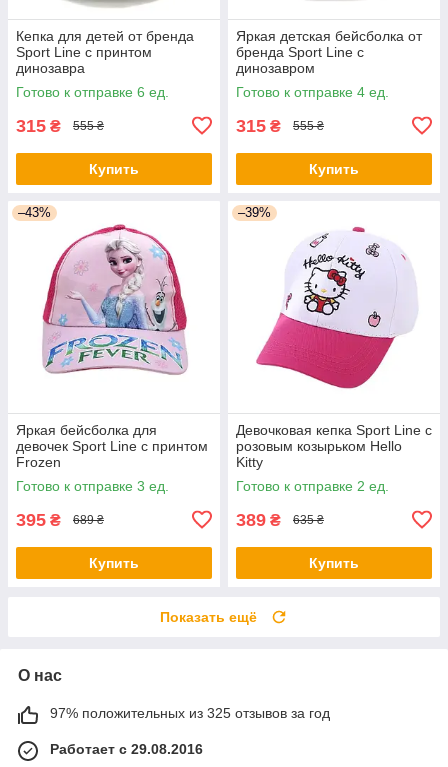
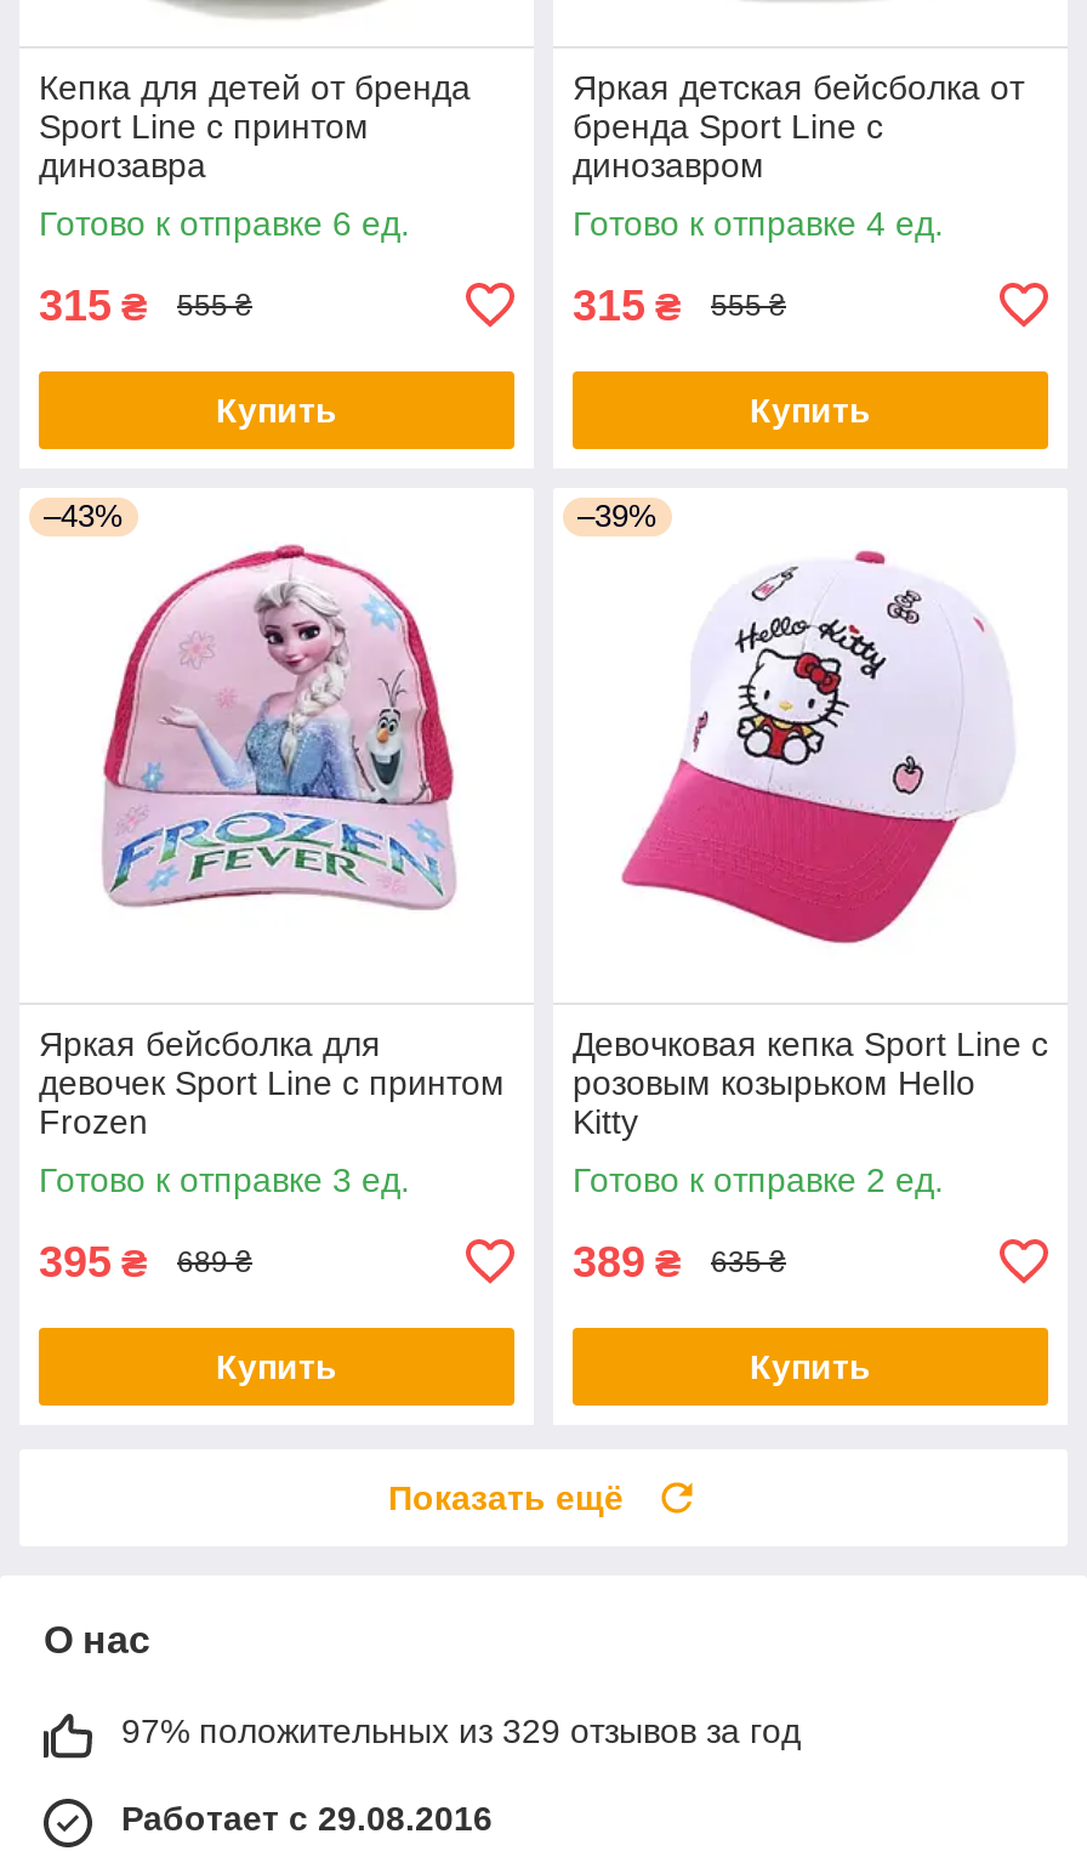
[50,705,330,721] 97% положительных из 325 отзывов за год -> [121,1711,801,1750] 97% положительных из 329 отзывов за год

